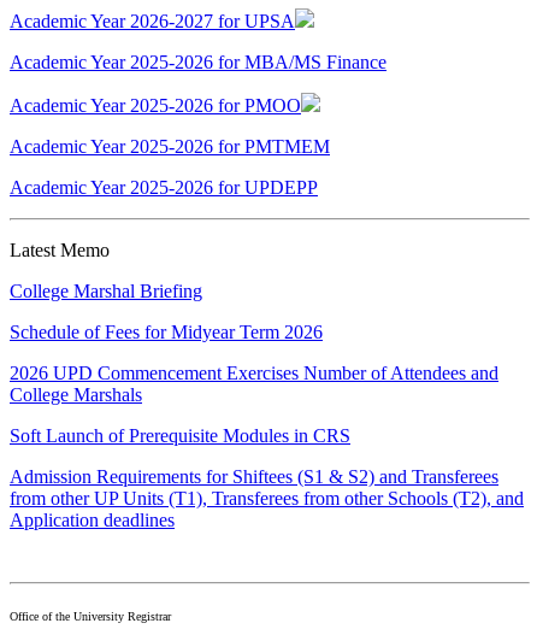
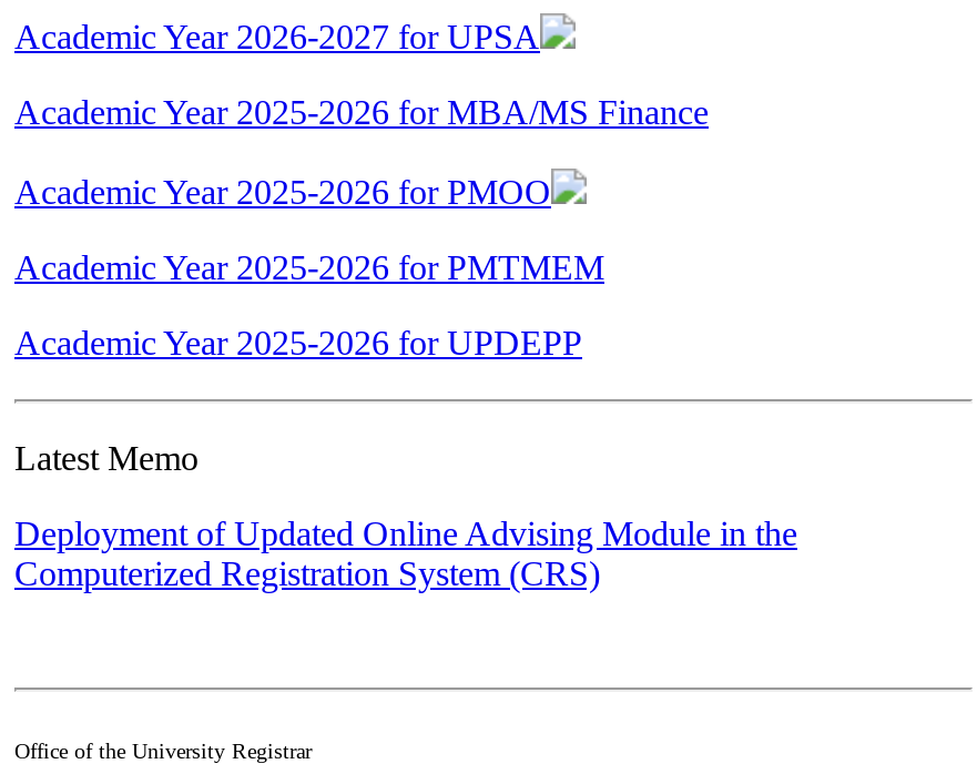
[10,281,524,531] College Marshal Briefing | Schedule of Fees for Midyear Term 2026 | 2026 UPD Commencement Exercises Number of Attendees and | College Marshals | Soft Launch of Prerequisite Modules in CRS | Admission Requirements for Shiftees (S1 & S2) and Transferees | from other UP Units (T1), Transferees from other Schools (T2), and | Application deadlines -> [14,515,797,593] Deployment of Updated Online Advising Module in the | Computerized Registration System (CRS)

